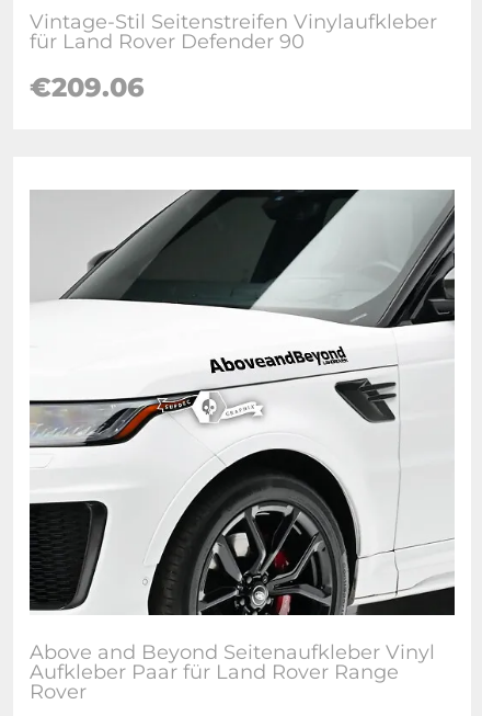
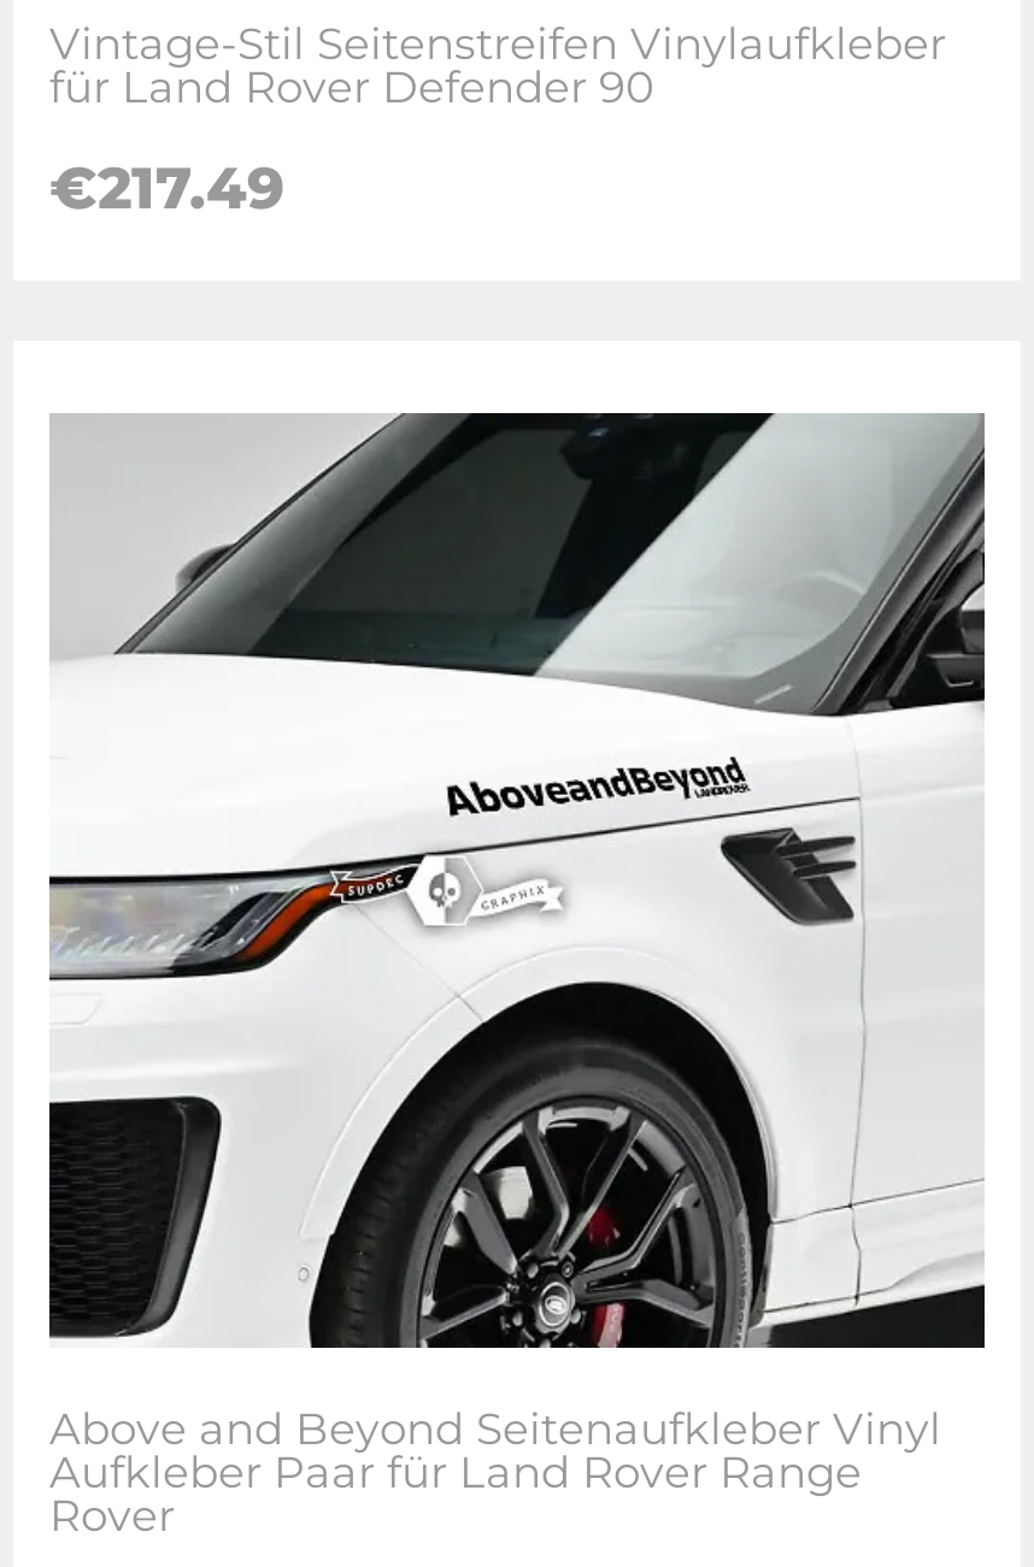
[30,71,145,103] €209.06 -> [49,153,286,223] €217.49

